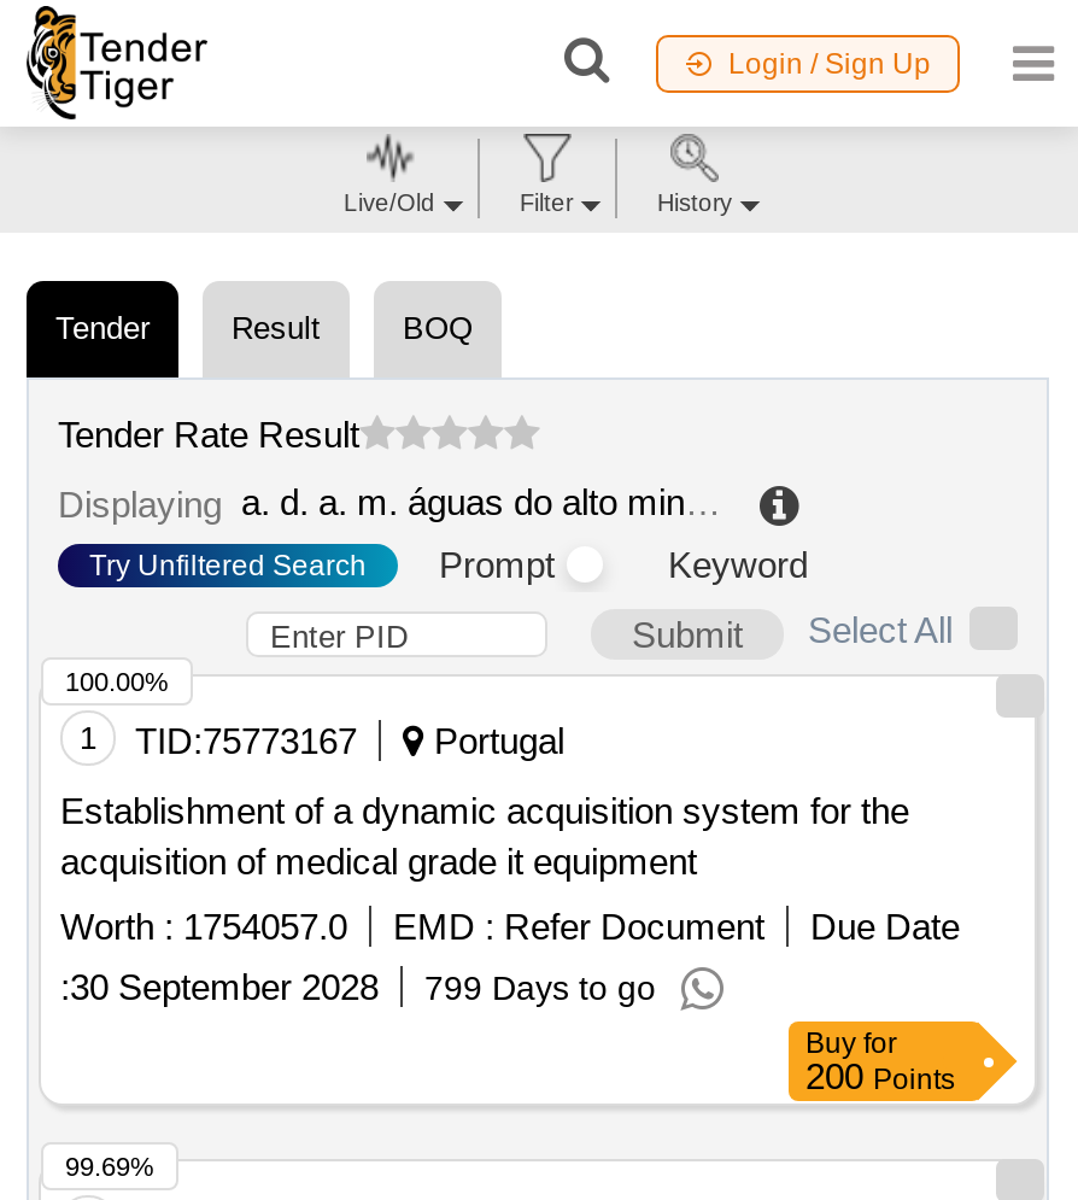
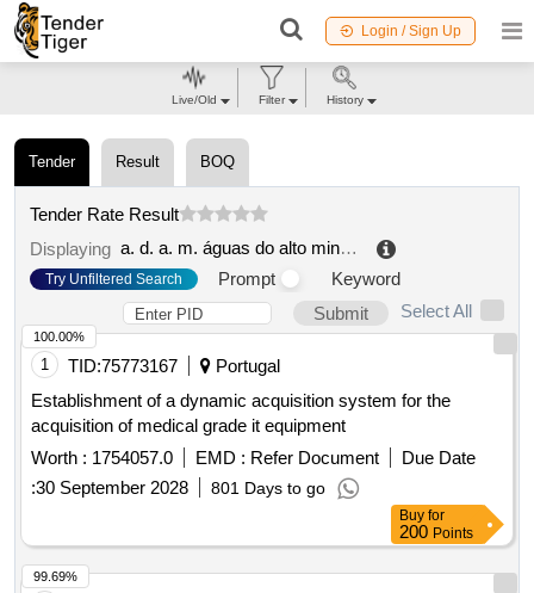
[60,967,656,1008] :30 September 2028 799 Days to go -> [31,478,325,498] :30 September 2028 801 Days to go

